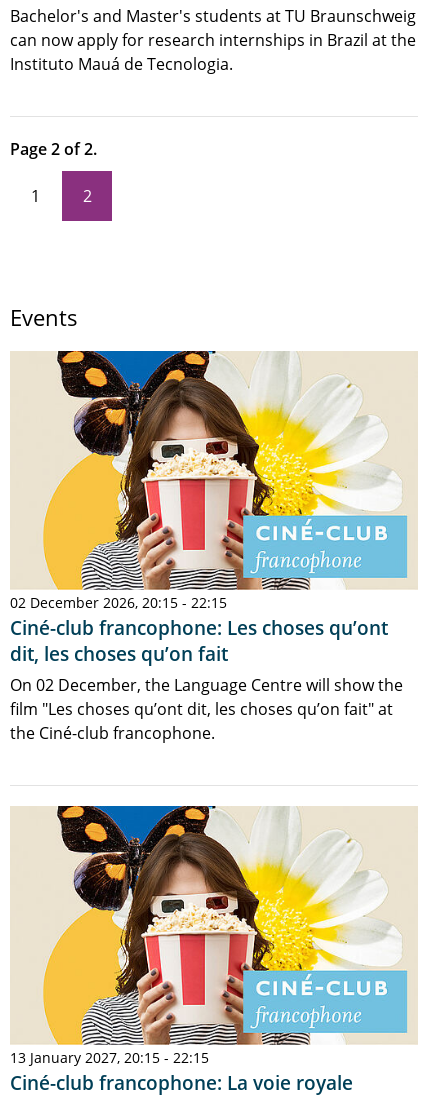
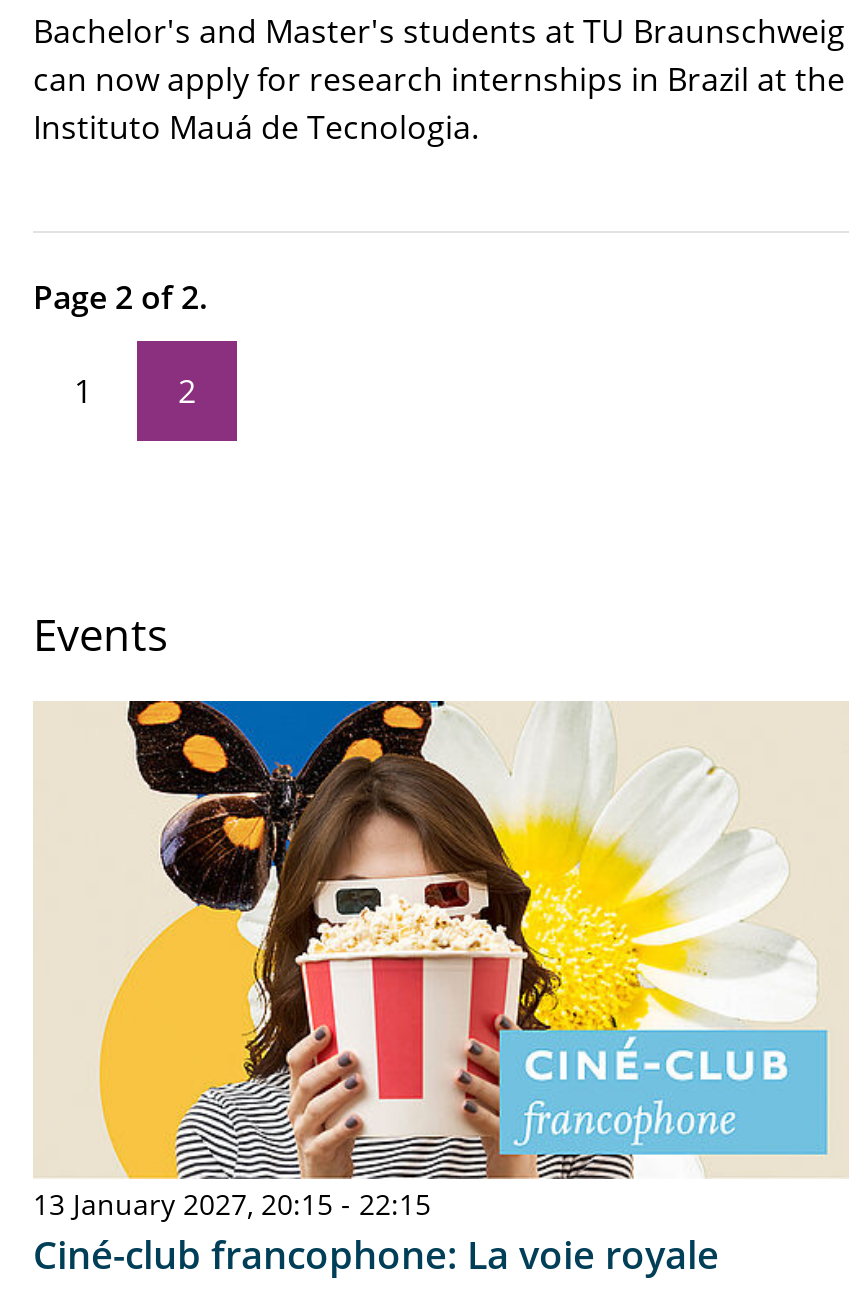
[10,593,403,744] 02 December 2026, 20:15 - 22:15 | Ciné-club francophone: Les choses qu’ont | dit, les choses qu’on fait | On 02 December, the Language Centre will show the | film "Les choses qu’ont dit, les choses qu’on fait" at | the Ciné-club francophone. -> none

